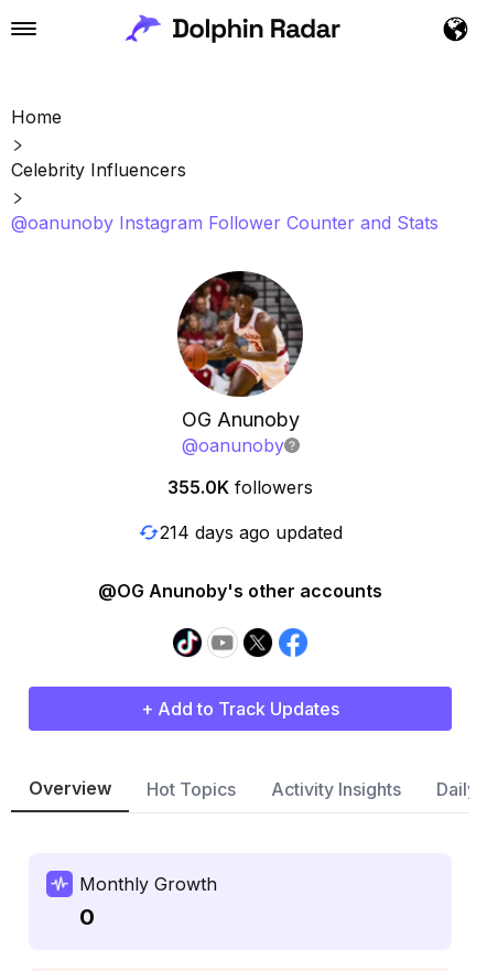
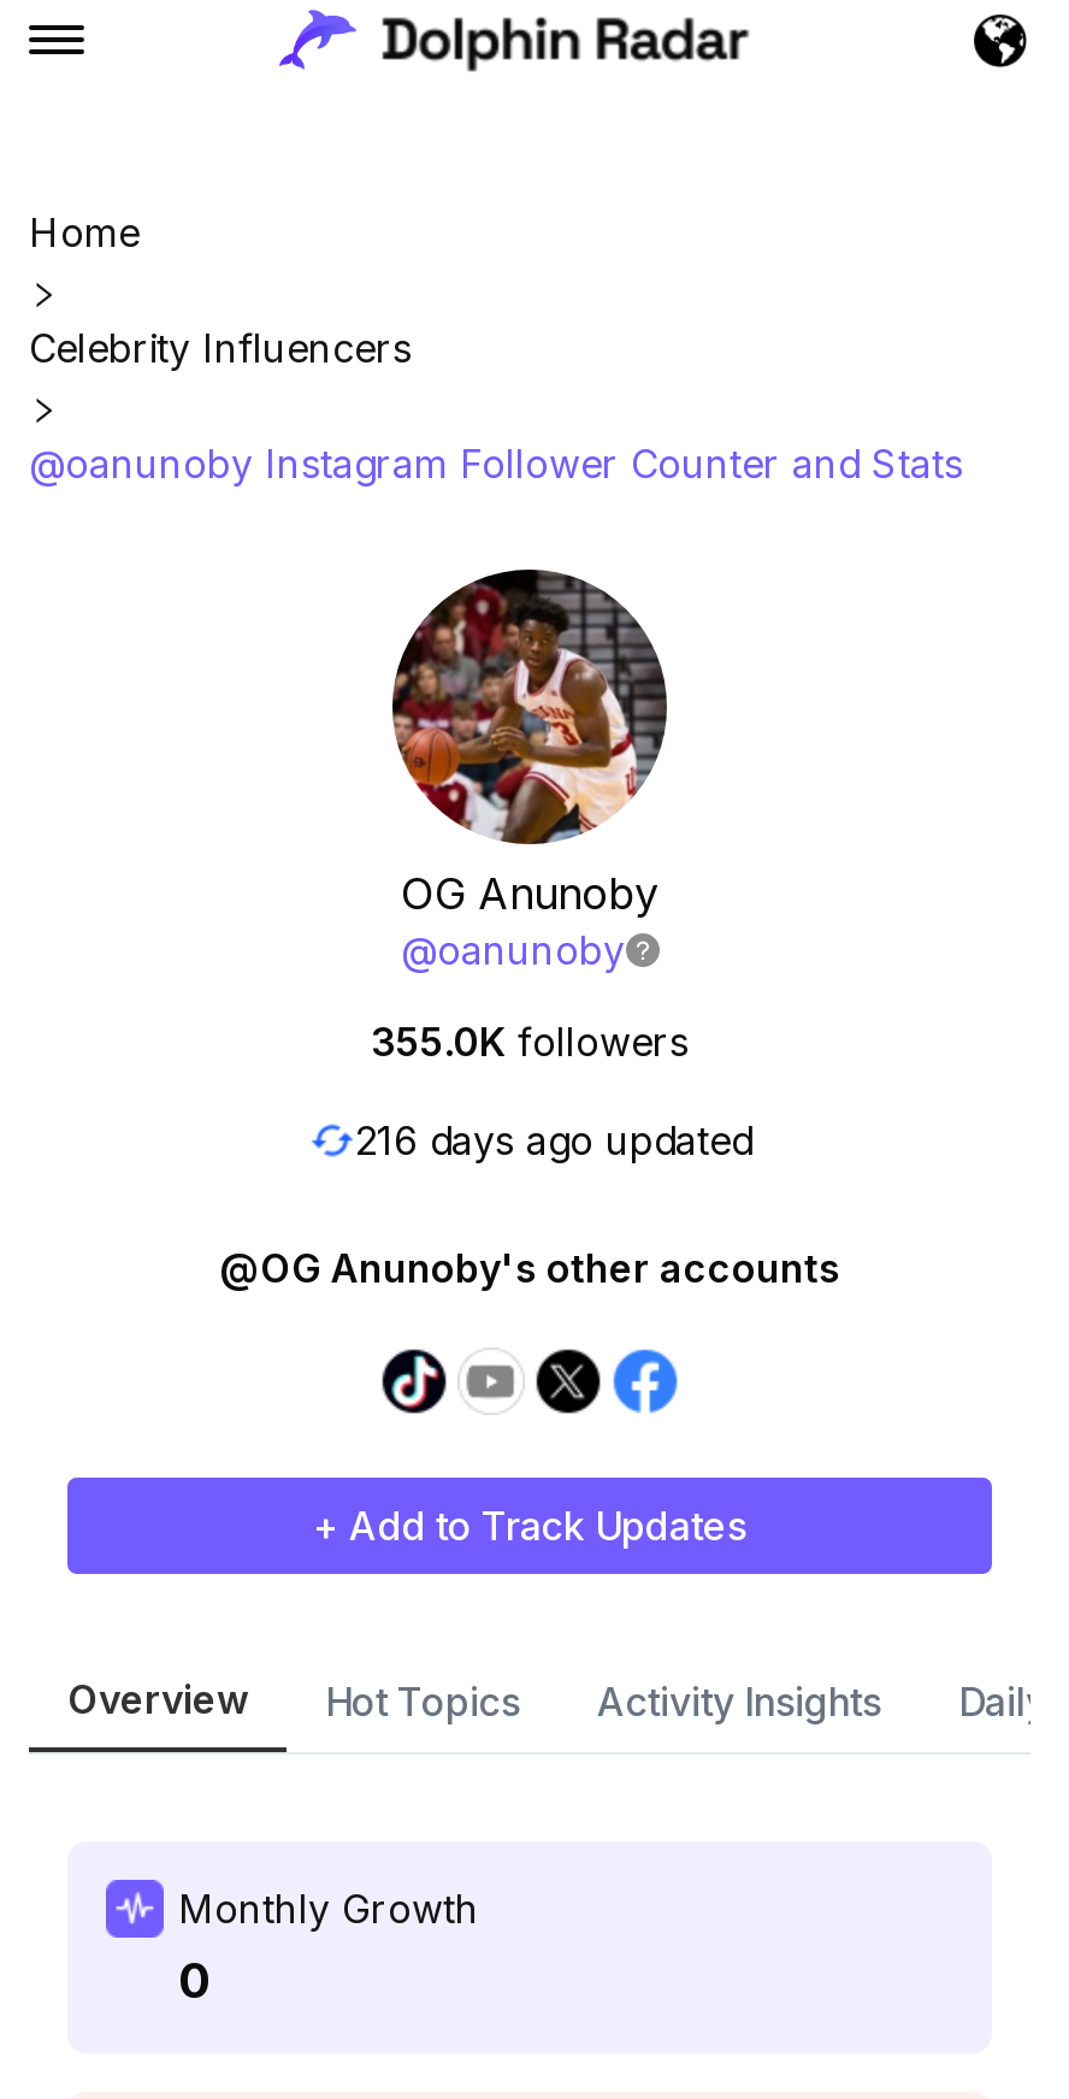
[160,521,343,543] 214 days ago updated -> [355,1115,752,1163] 216 days ago updated

